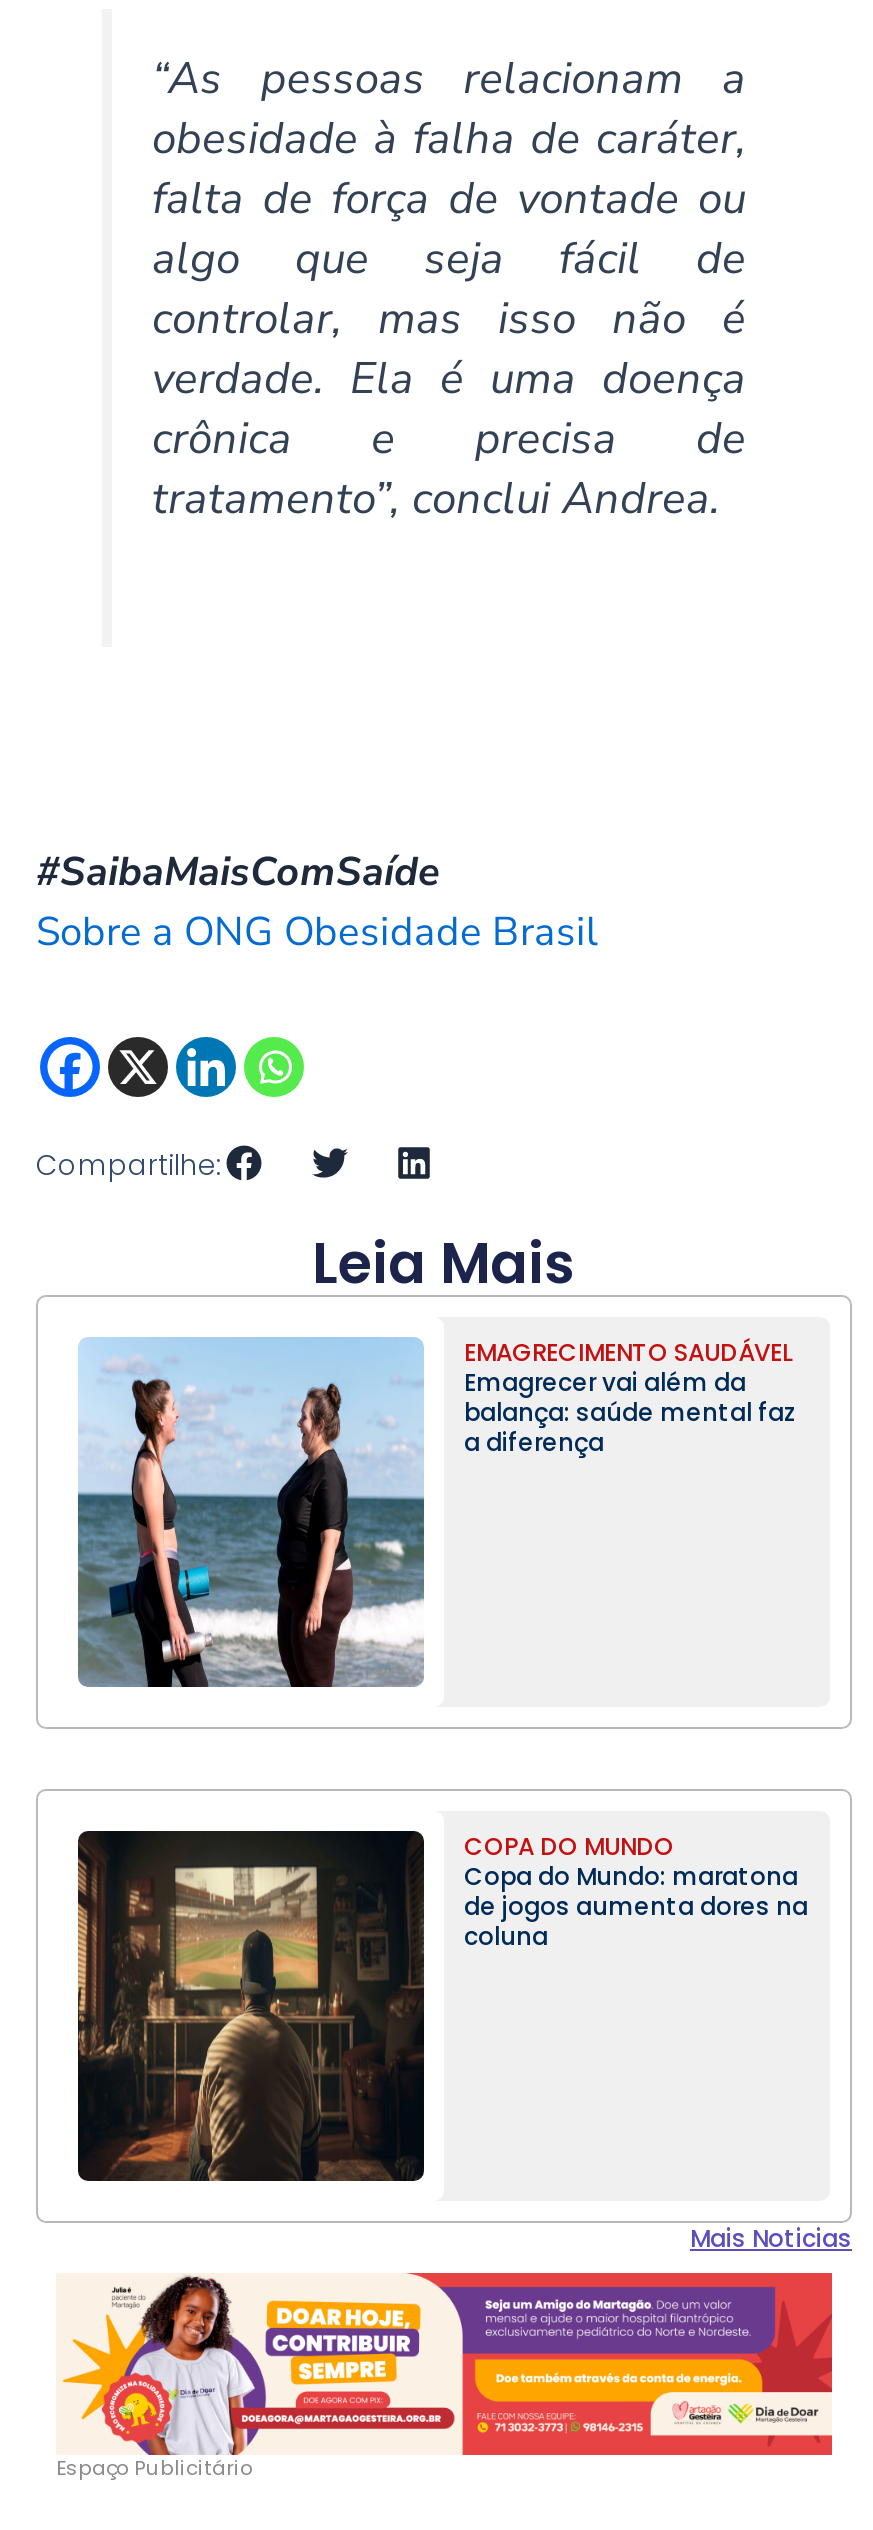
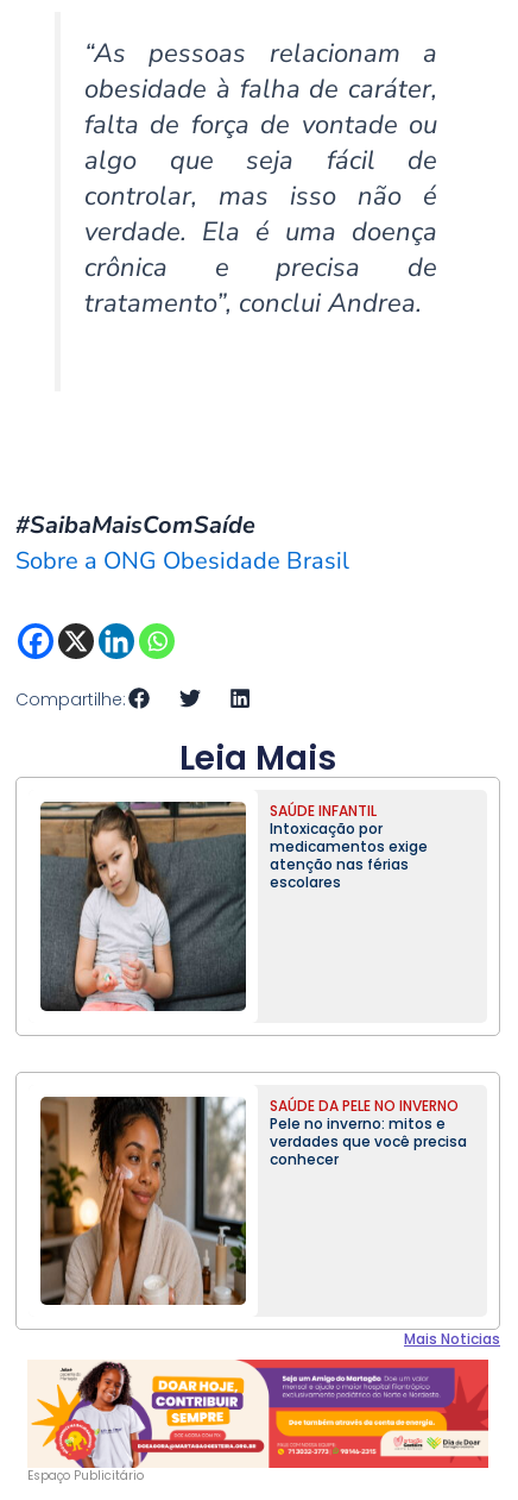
[78,1336,798,1689] [image] | EMAGRECIMENTO SAUDÁVEL | Emagrecer vai além da | balança: saúde mental faz | a diferença -> [39,801,428,1012] [image] | SAÚDE INFANTIL | Intoxicação por | medicamentos exige | atenção nas férias | escolares
[76,1829,808,2183] [image] | COPA DO MUNDO | Copa do Mundo: maratona | de jogos aumenta dores na | coluna -> [39,1095,467,1306] [image] | SAÚDE DA PELE NO INVERNO | Pele no inverno: mitos e | verdades que você precisa | conhecer

